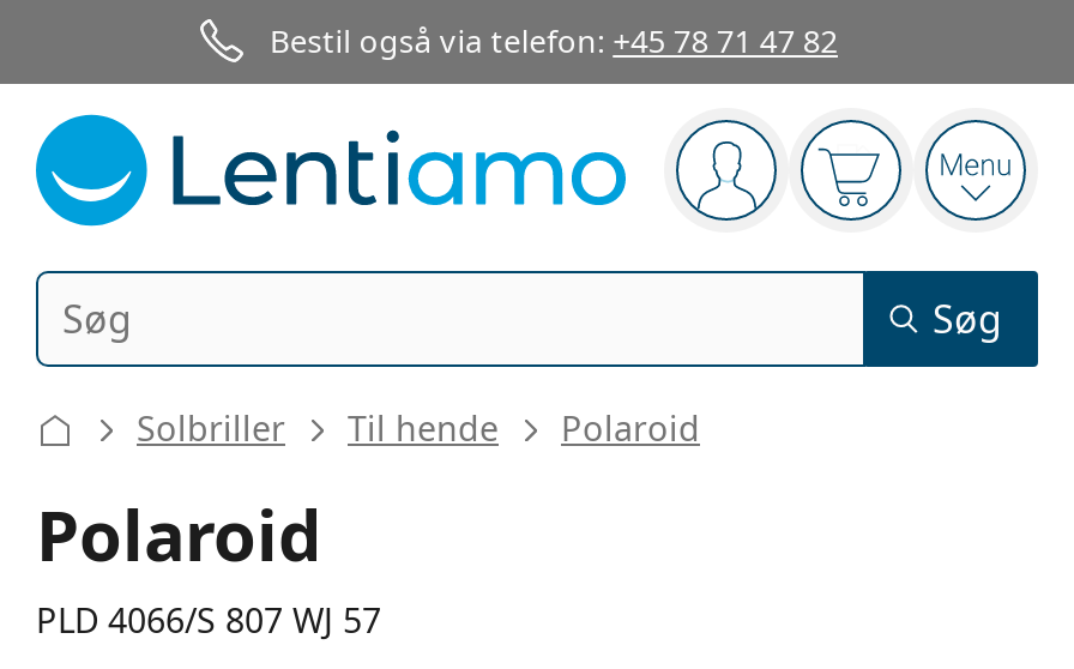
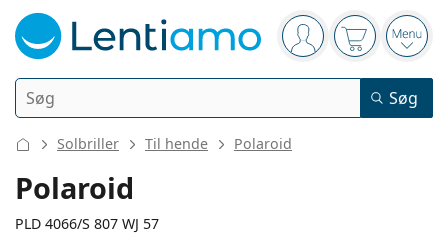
[270,19,838,62] Bestil også via telefon: +45 78 71 47 82 -> none

